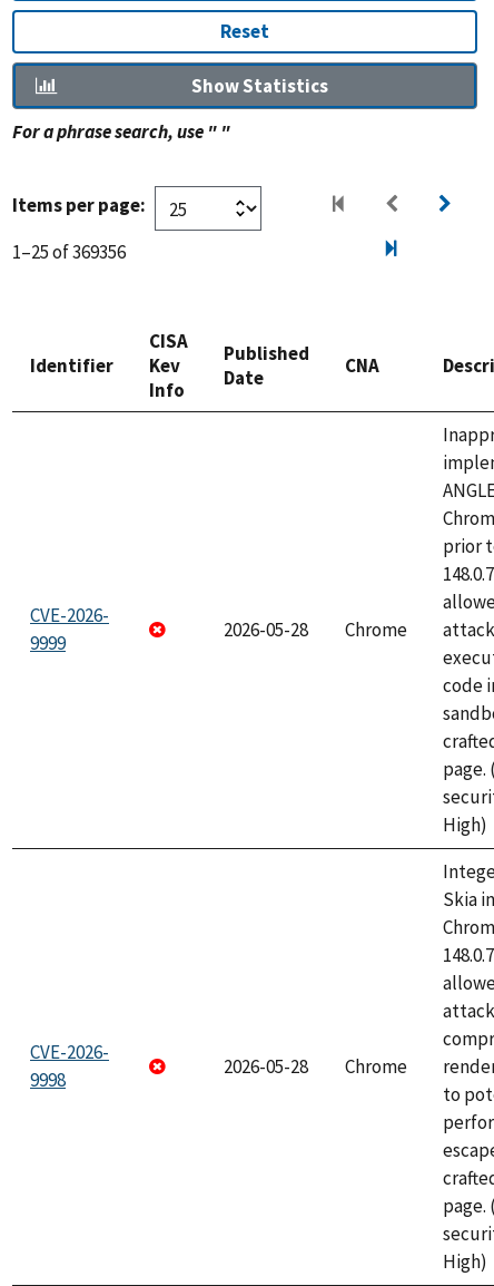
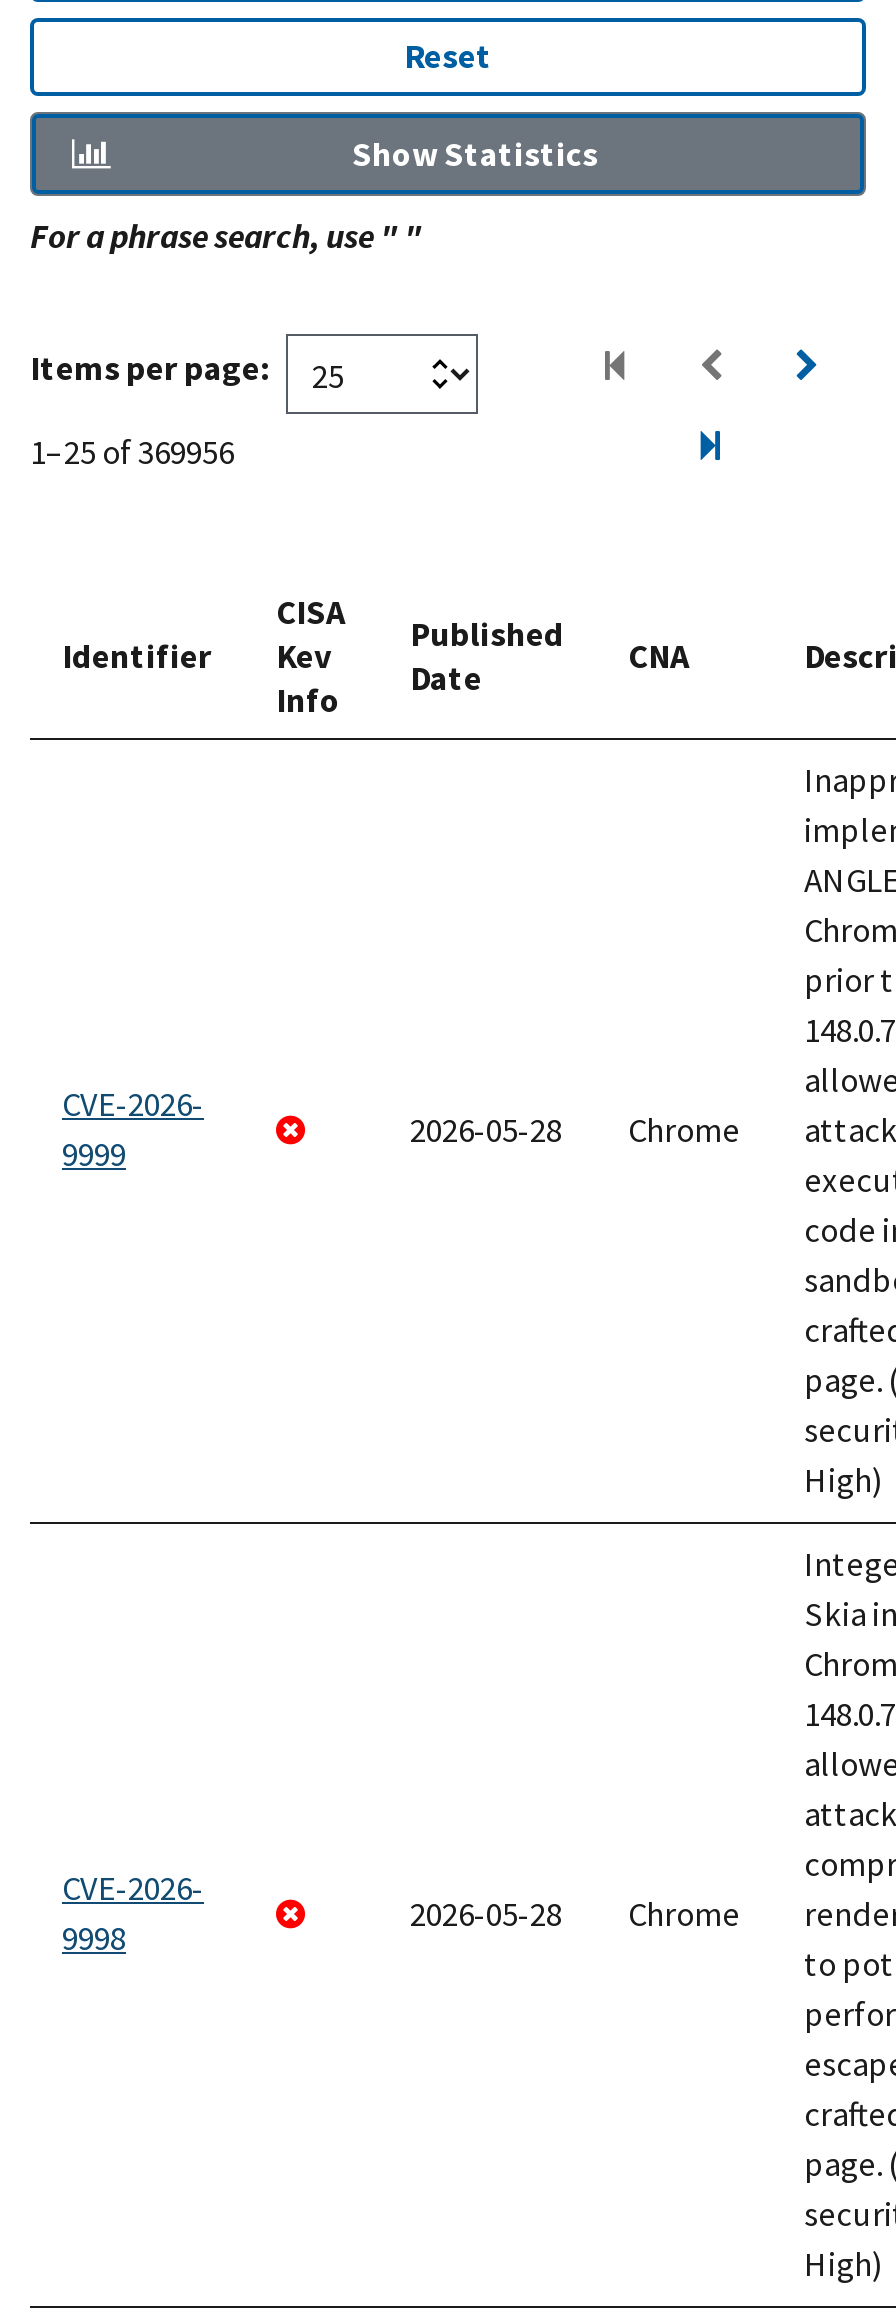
[12,240,126,264] 1–25 of 369356 -> [30,430,234,474] 1–25 of 369956

